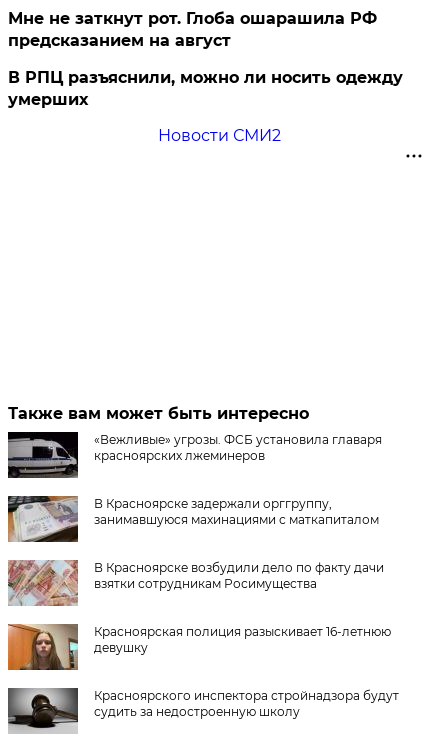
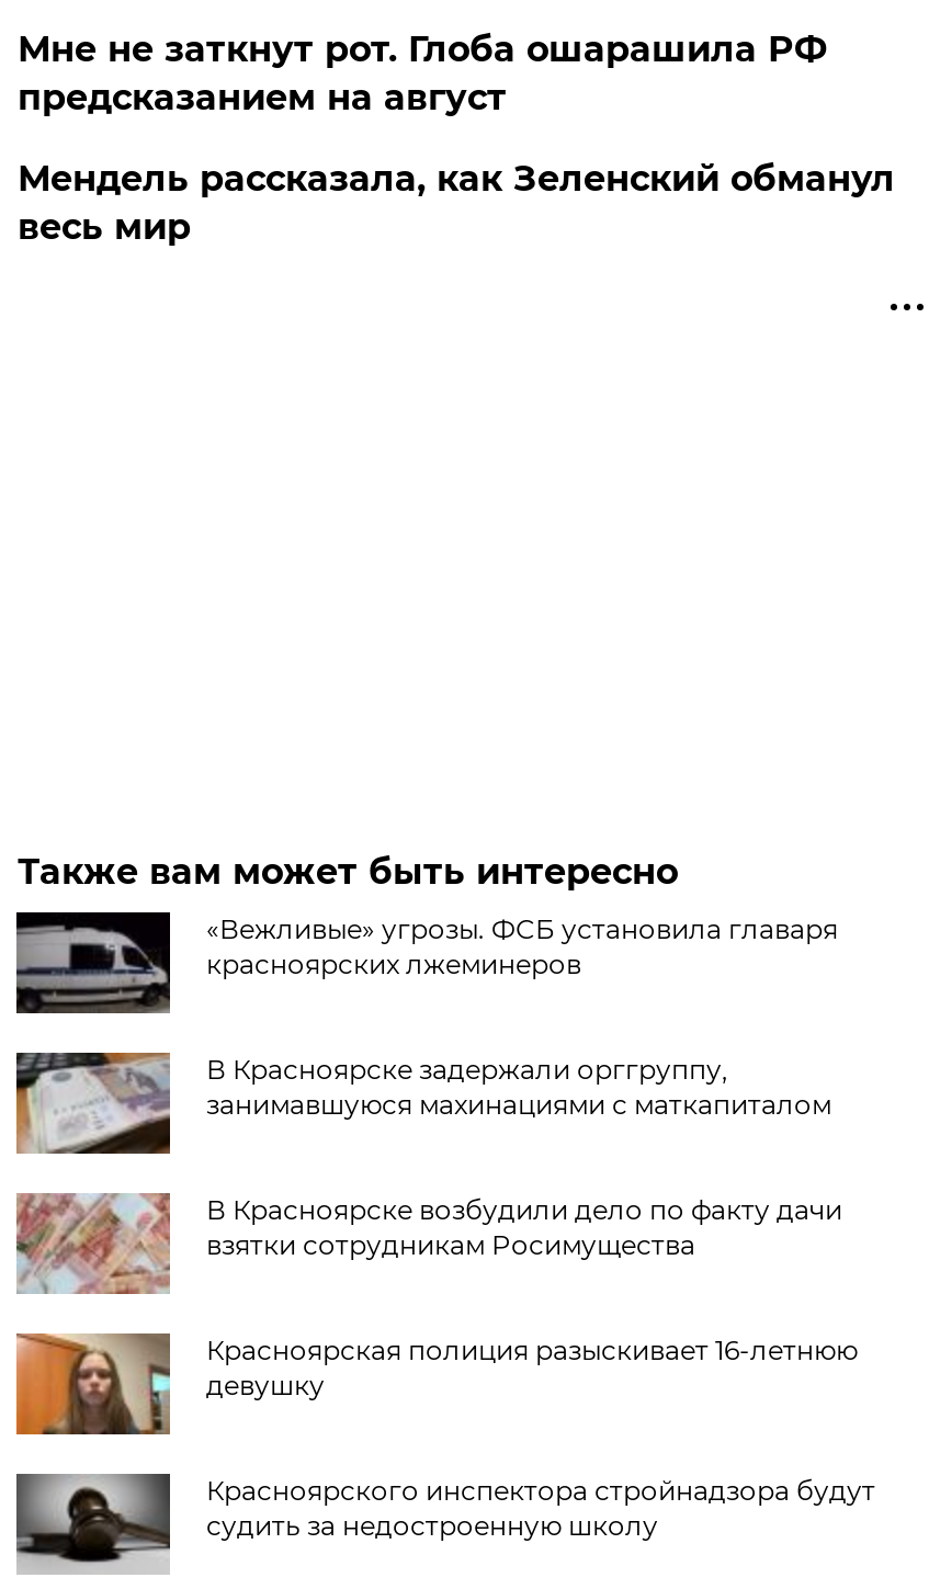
[8,68,403,145] В РПЦ разъяснили, можно ли носить одежду | умерших | Новости СМИ2 -> [17,158,895,248] Мендель рассказала, как Зеленский обманул | весь мир

